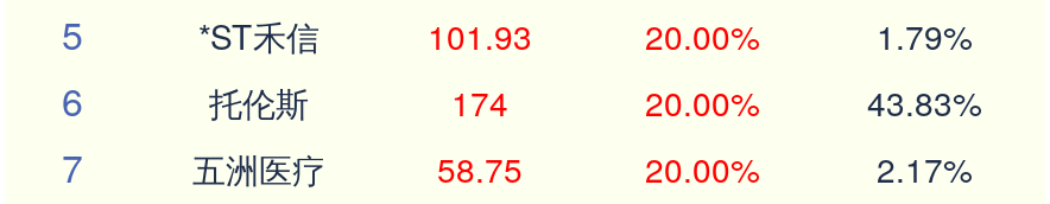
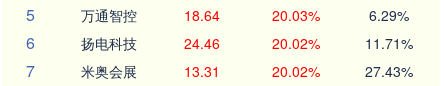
[198,13,972,60] *ST禾信 | 101.93 | 20.00% | 1.79% -> [81,5,409,25] 万通智控 | 18.64 | 20.03% | 6.29%
[209,79,981,126] 托伦斯 | 174 | 20.00% | 43.83% -> [81,33,413,53] 扬电科技 | 24.46 | 20.02% | 11.71%
[192,145,972,193] 五洲医疗 | 58.75 | 20.00% | 2.17% -> [81,61,413,81] 米奥会展 | 13.31 | 20.02% | 27.43%

